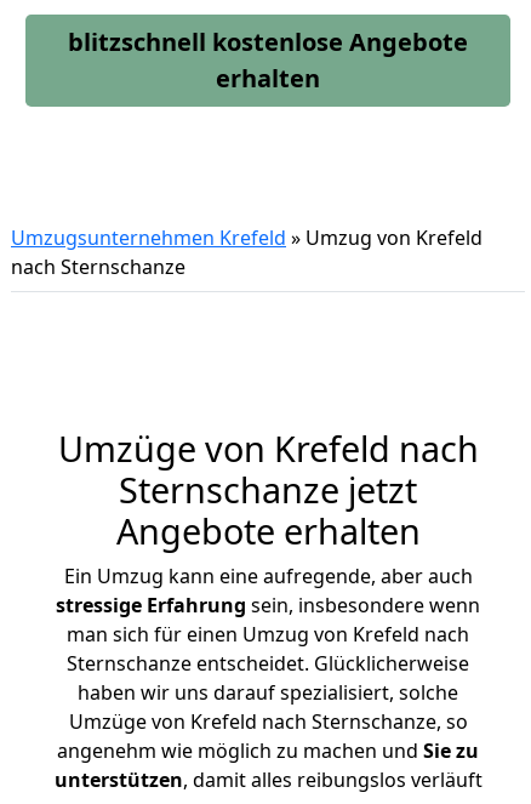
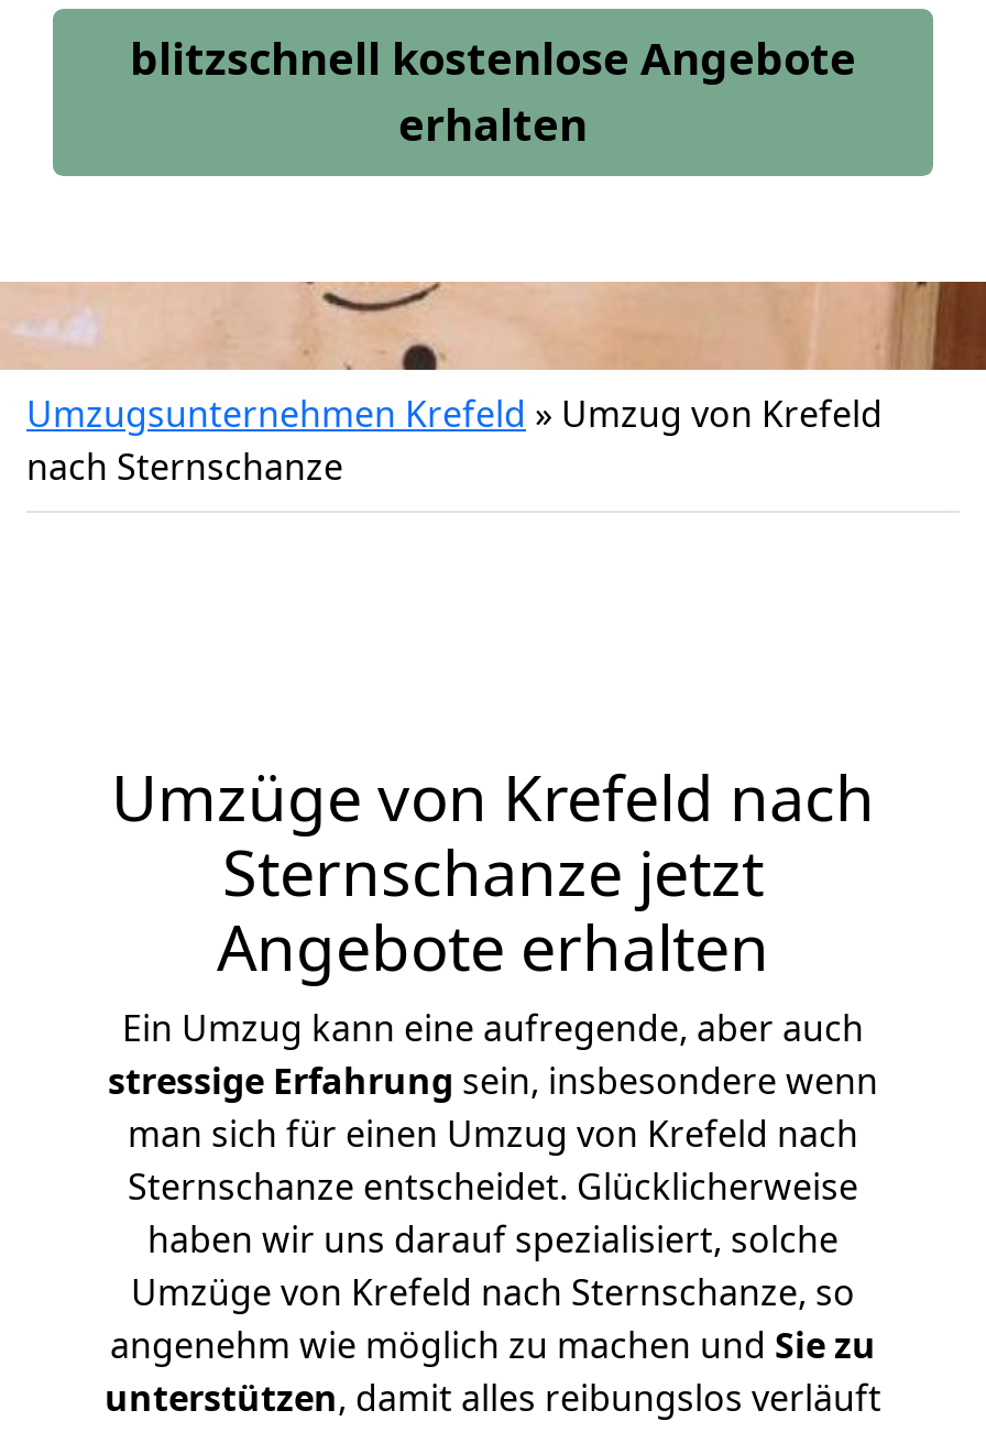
none -> [7,280,979,372] [image]

